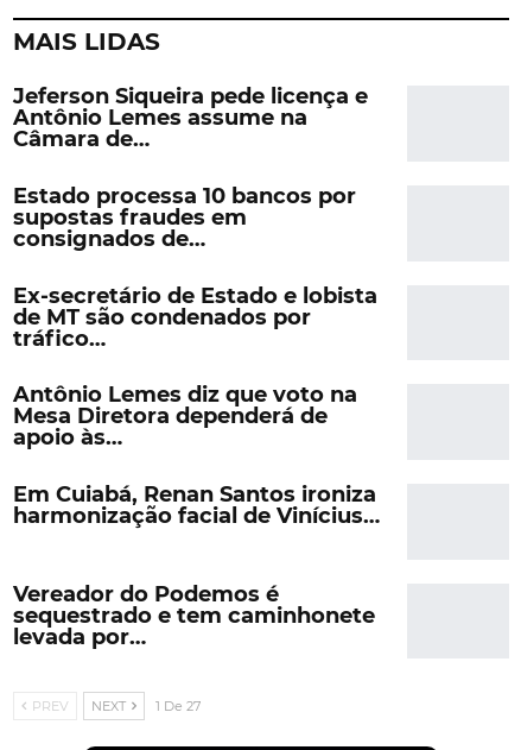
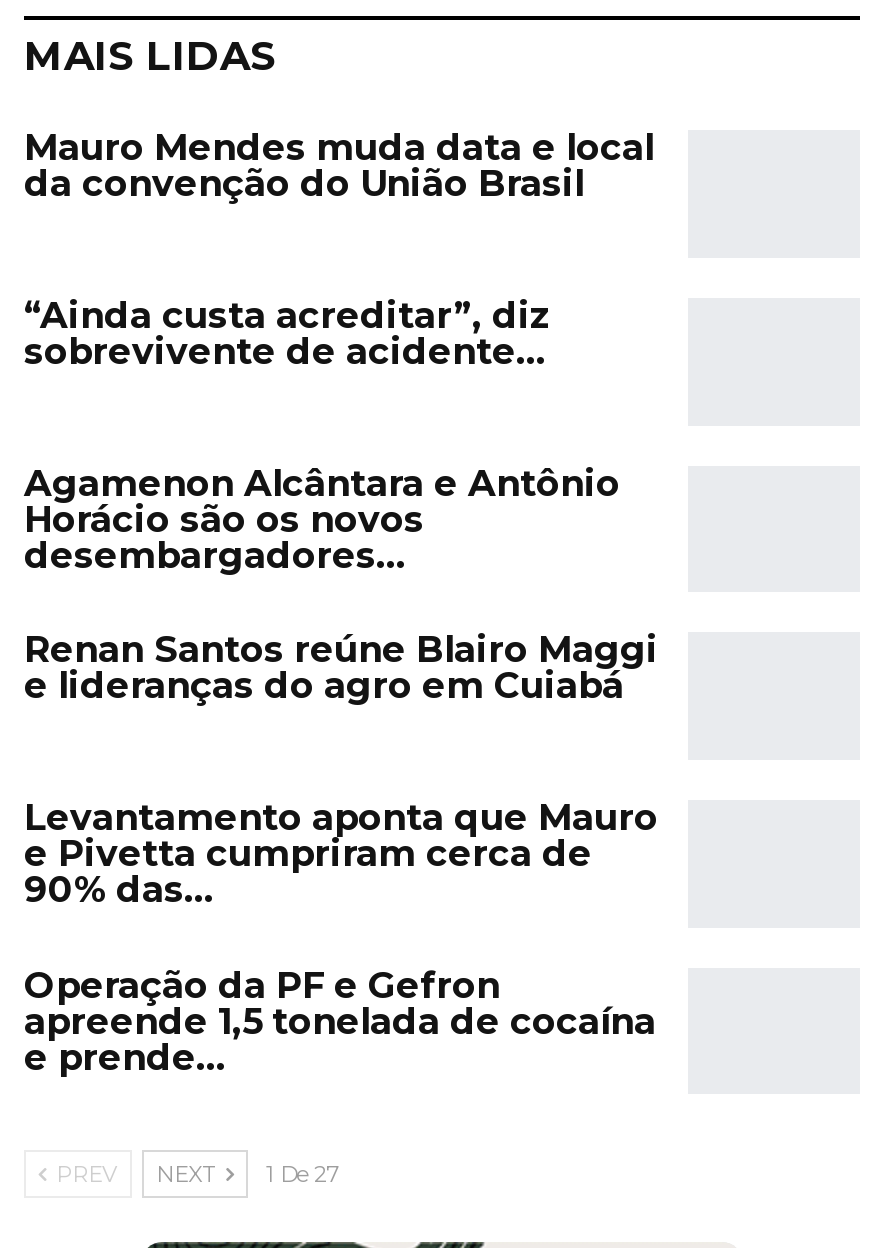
[13,84,368,153] Jeferson Siqueira pede licença e | Antônio Lemes assume na | Câmara de… -> [24,127,654,207] Mauro Mendes muda data e local | da convenção do União Brasil
[13,183,356,252] Estado processa 10 bancos por | supostas fraudes em | consignados de… -> [24,294,550,374] “Ainda custa acreditar”, diz | sobrevivente de acidente…
[13,282,377,351] Ex-secretário de Estado e lobista | de MT são condenados por | tráfico… -> [24,461,620,577] Agamenon Alcântara e Antônio | Horácio são os novos | desembargadores…
[13,382,357,451] Antônio Lemes diz que voto na | Mesa Diretora dependerá de | apoio às… -> [24,629,658,709] Renan Santos reúne Blairo Maggi | e lideranças do agro em Cuiabá
[13,481,380,529] Em Cuiabá, Renan Santos ironiza | harmonização facial de Vinícius… -> [24,796,658,912] Levantamento aponta que Mauro | e Pivetta cumpriram cerca de | 90% das…
[13,581,375,650] Vereador do Podemos é | sequestrado e tem caminhonete | levada por… -> [24,963,656,1079] Operação da PF e Gefron | apreende 1,5 tonelada de cocaína | e prende…

